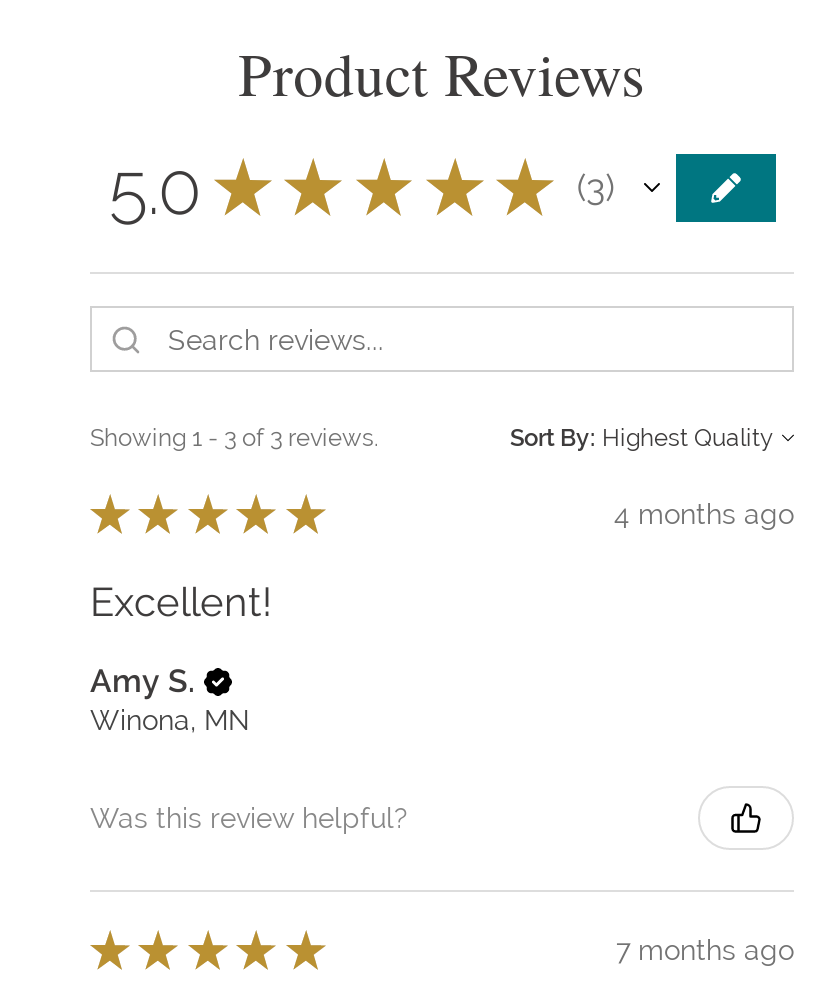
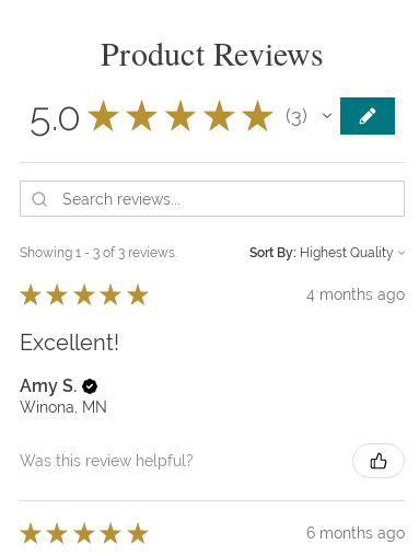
[616,933,794,965] 7 months ago -> [306,524,405,541] 6 months ago

